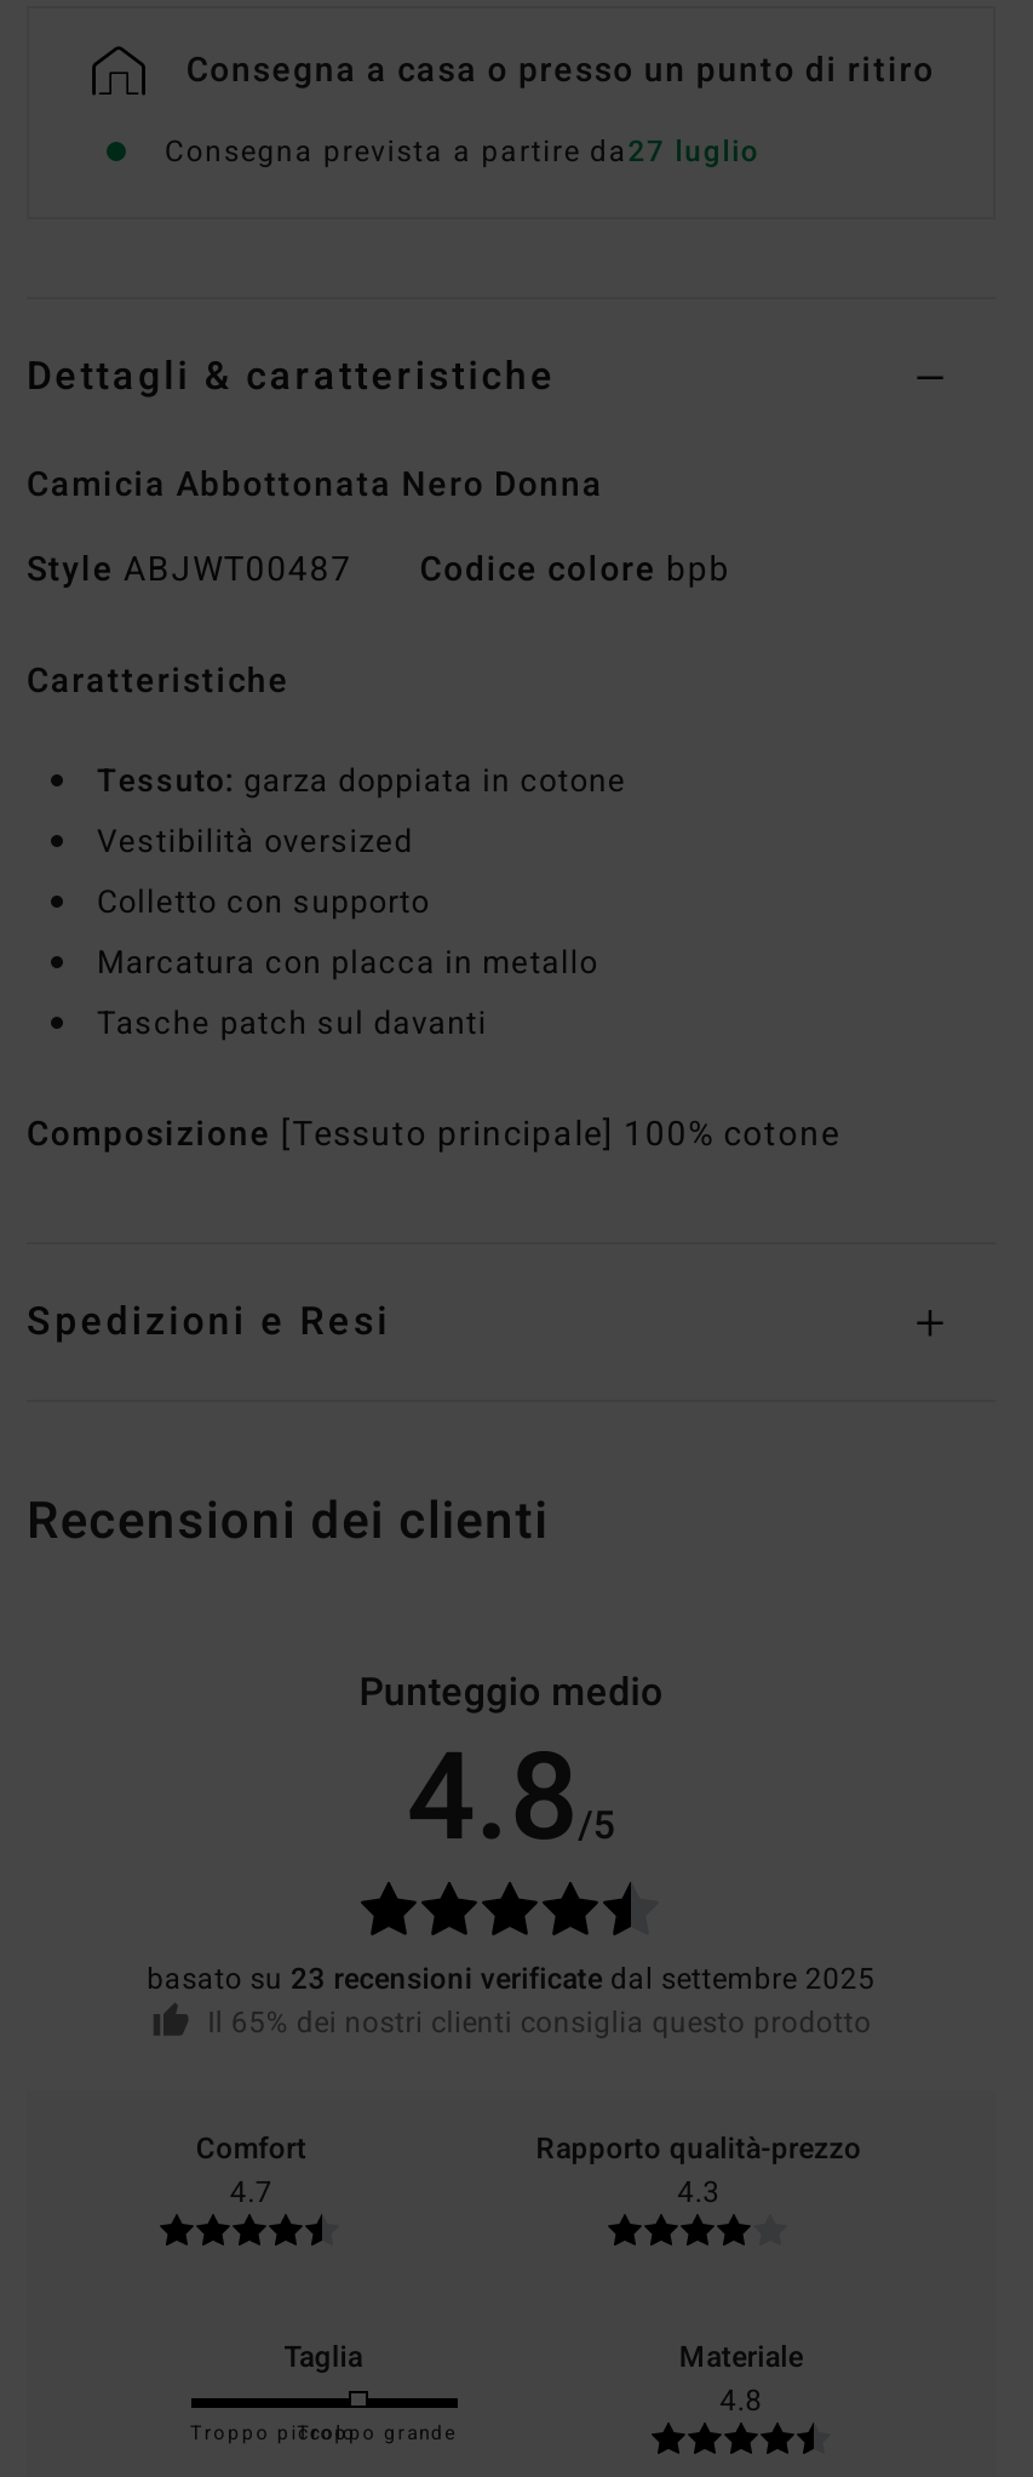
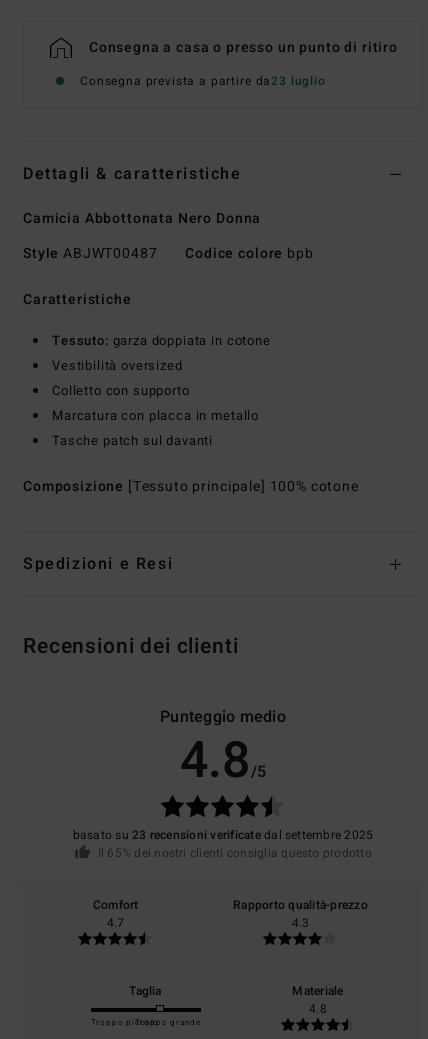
[165,130,760,173] Consegna prevista a partire da27 luglio -> [80,72,326,90] Consegna prevista a partire da23 luglio

